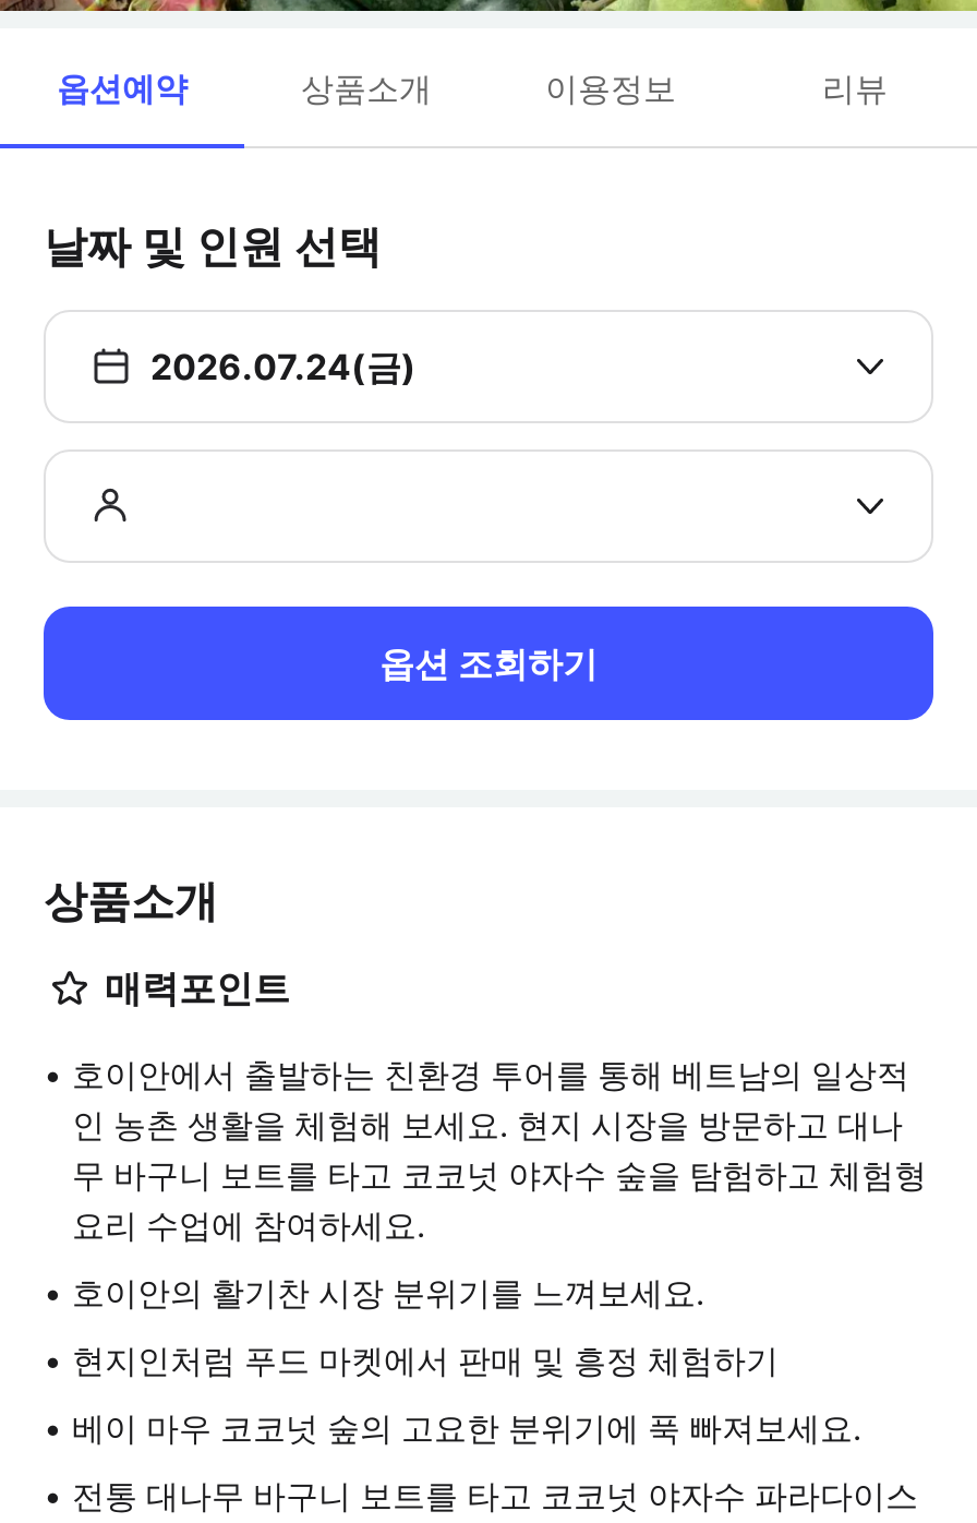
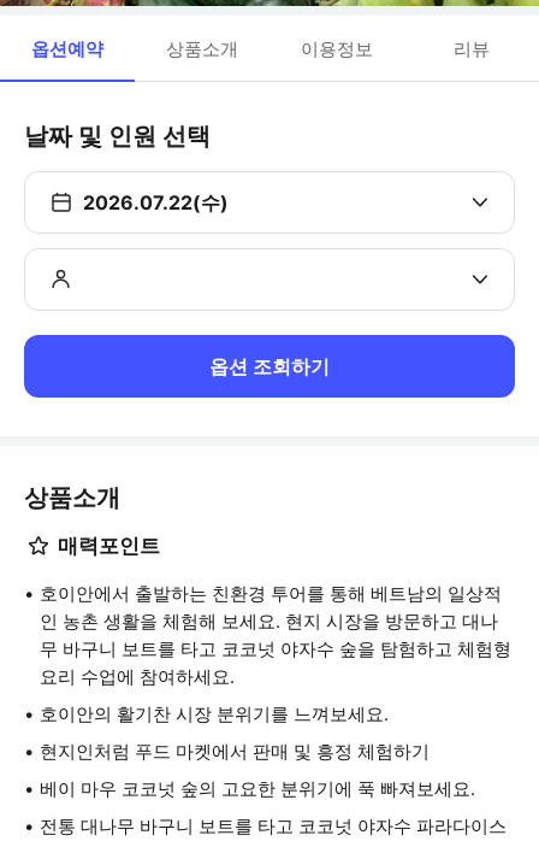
[150,345,417,388] 2026.07.24(금) -> [83,190,229,214] 2026.07.22(수)

